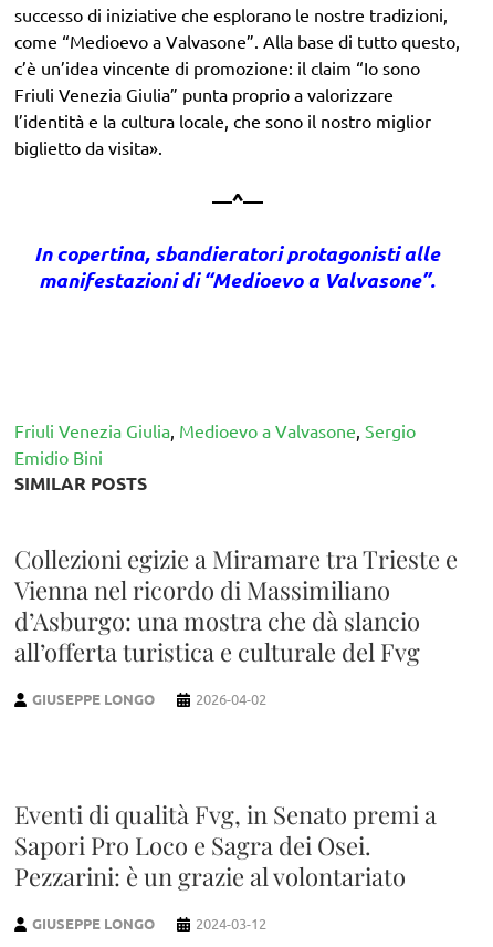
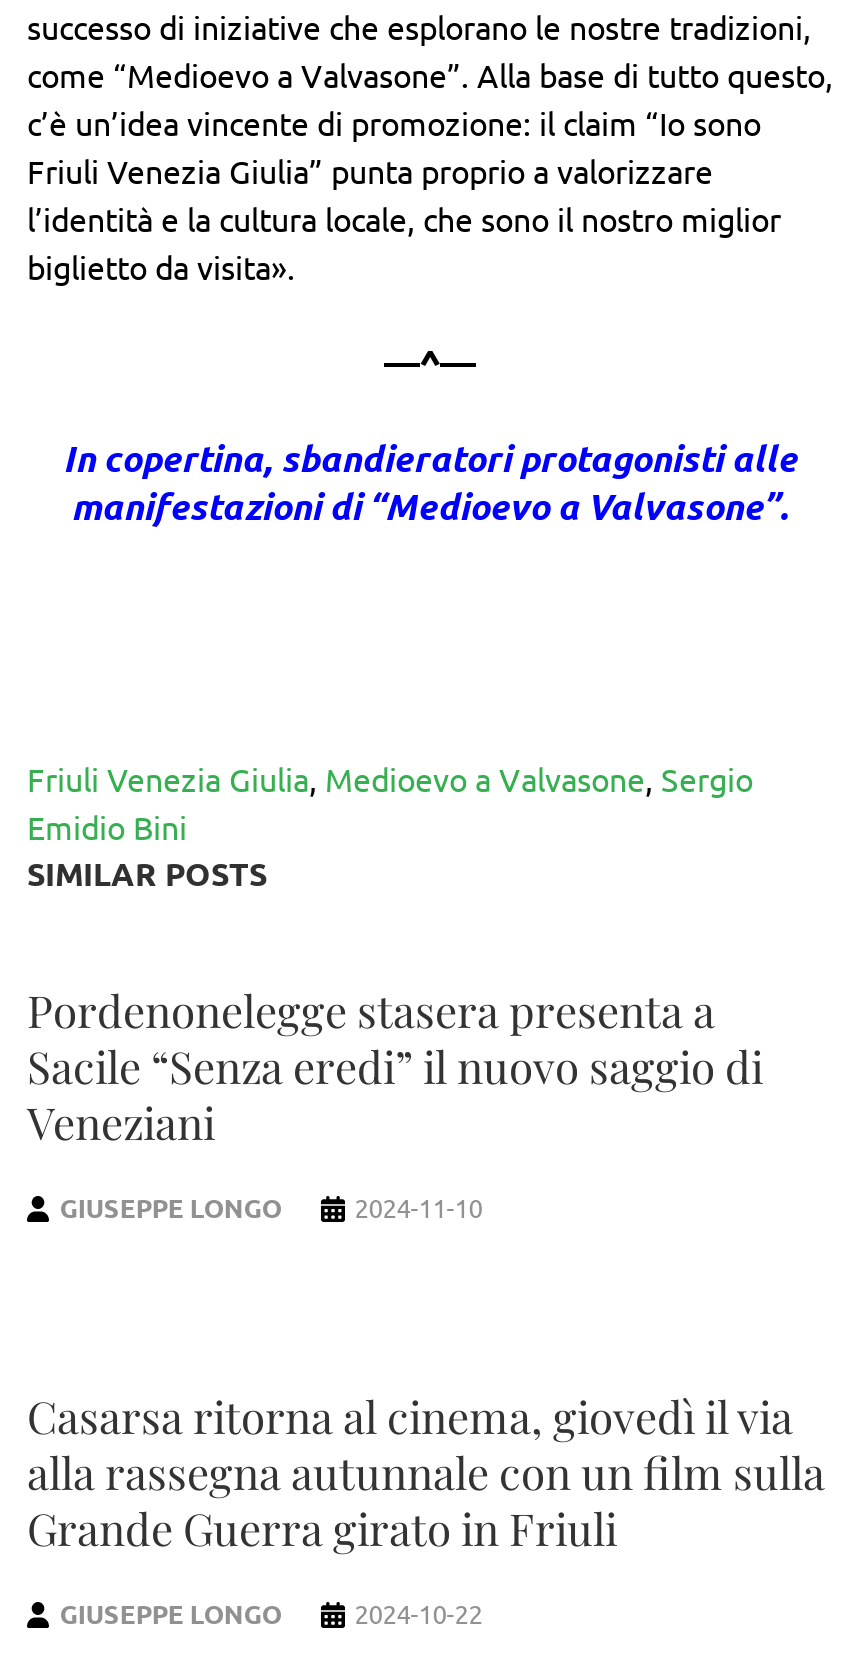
[14,542,458,668] Collezioni egizie a Miramare tra Trieste e | Vienna nel ricordo di Massimiliano | d’Asburgo: una mostra che dà slancio | all’offerta turistica e culturale del Fvg -> [27,980,763,1152] Pordenonelegge stasera presenta a | Sacile “Senza eredi” il nuovo saggio di | Veneziani
[195,689,266,708] 2026-04-02 -> [355,1190,483,1224] 2024-11-10
[14,798,437,893] Eventi di qualità Fvg, in Senato premi a | Sapori Pro Loco e Sagra dei Osei. | Pezzarini: è un grazie al volontariato -> [27,1386,825,1558] Casarsa ritorna al cinema, giovedì il via | alla rassegna autunnale con un film sulla | Grande Guerra girato in Friuli
[195,914,266,933] 2024-03-12 -> [355,1596,483,1630] 2024-10-22

